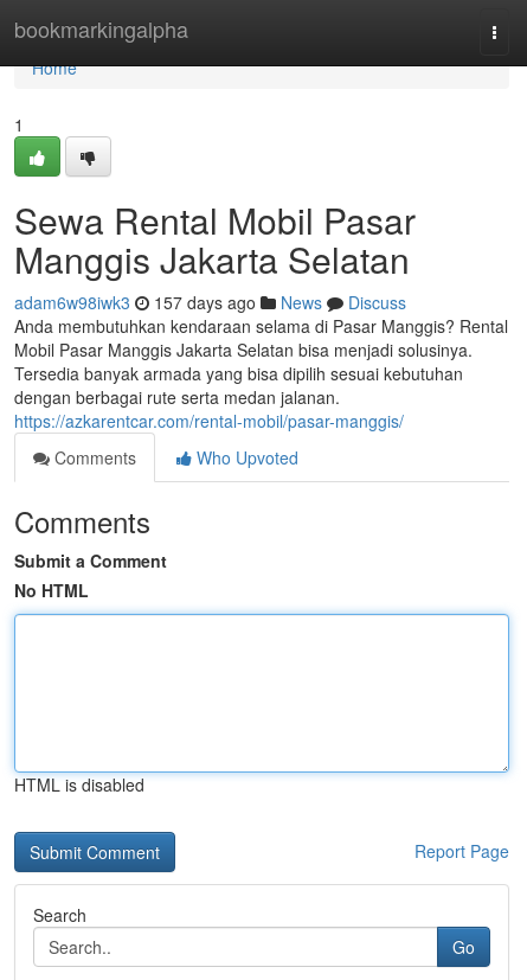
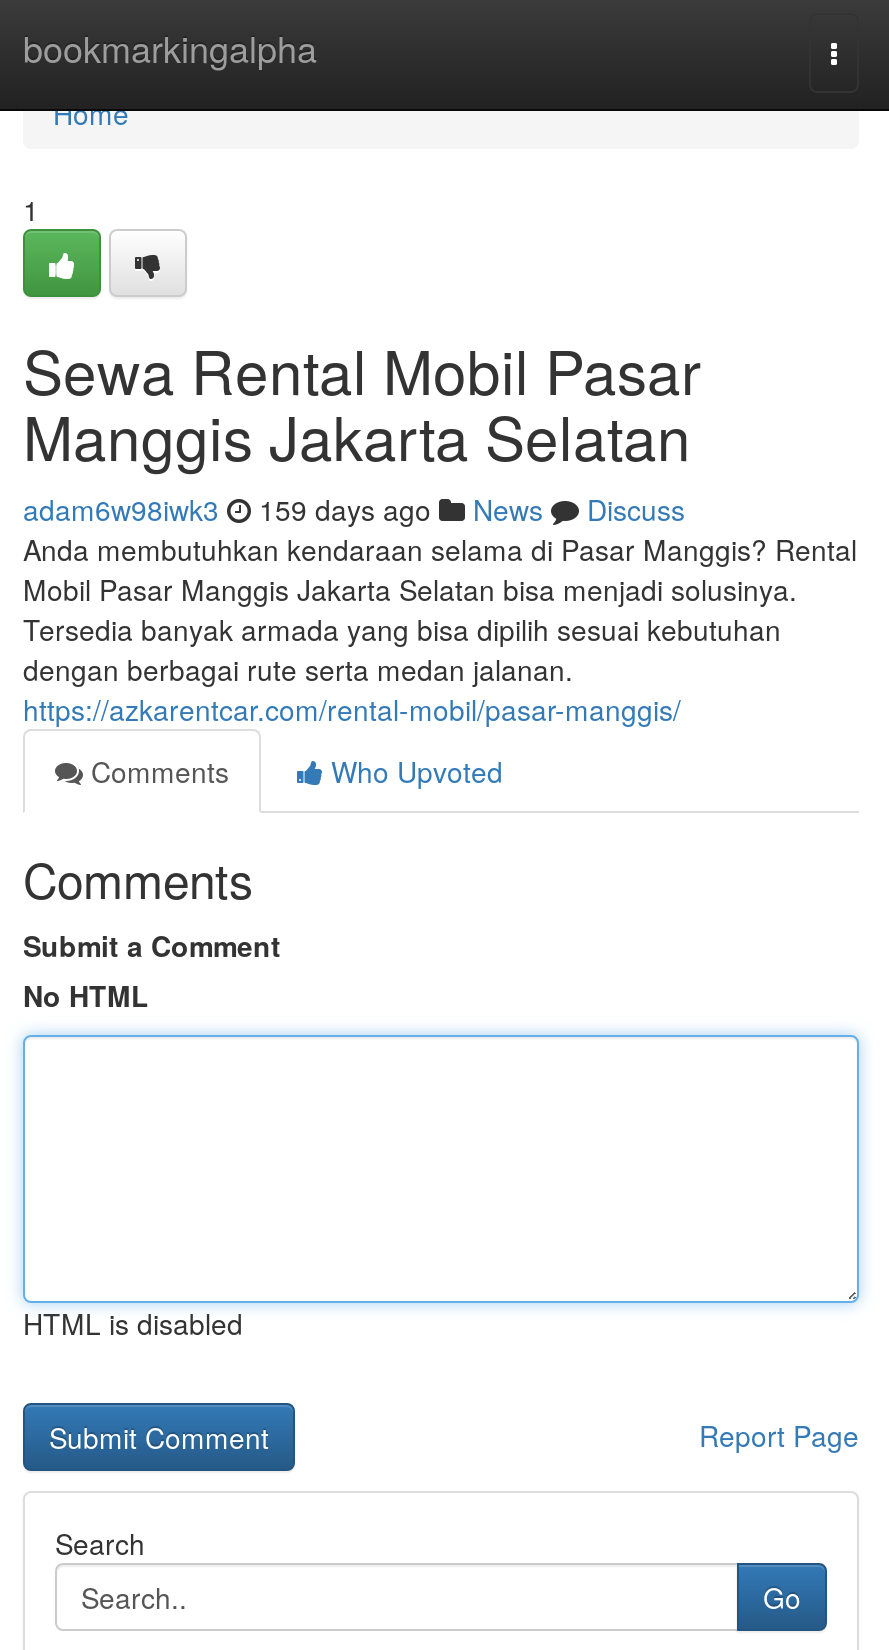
[14,290,406,314] adam6w98iwk3 157 days ago News Discuss -> [23,489,685,529] adam6w98iwk3 159 days ago News Discuss

